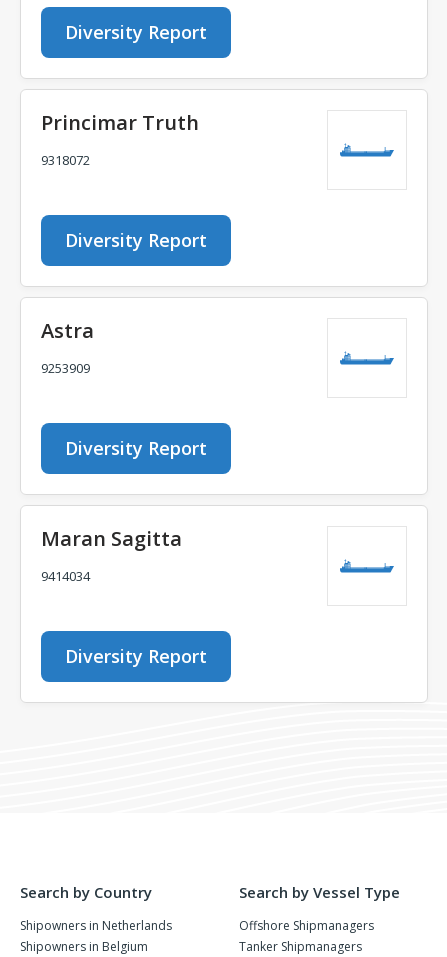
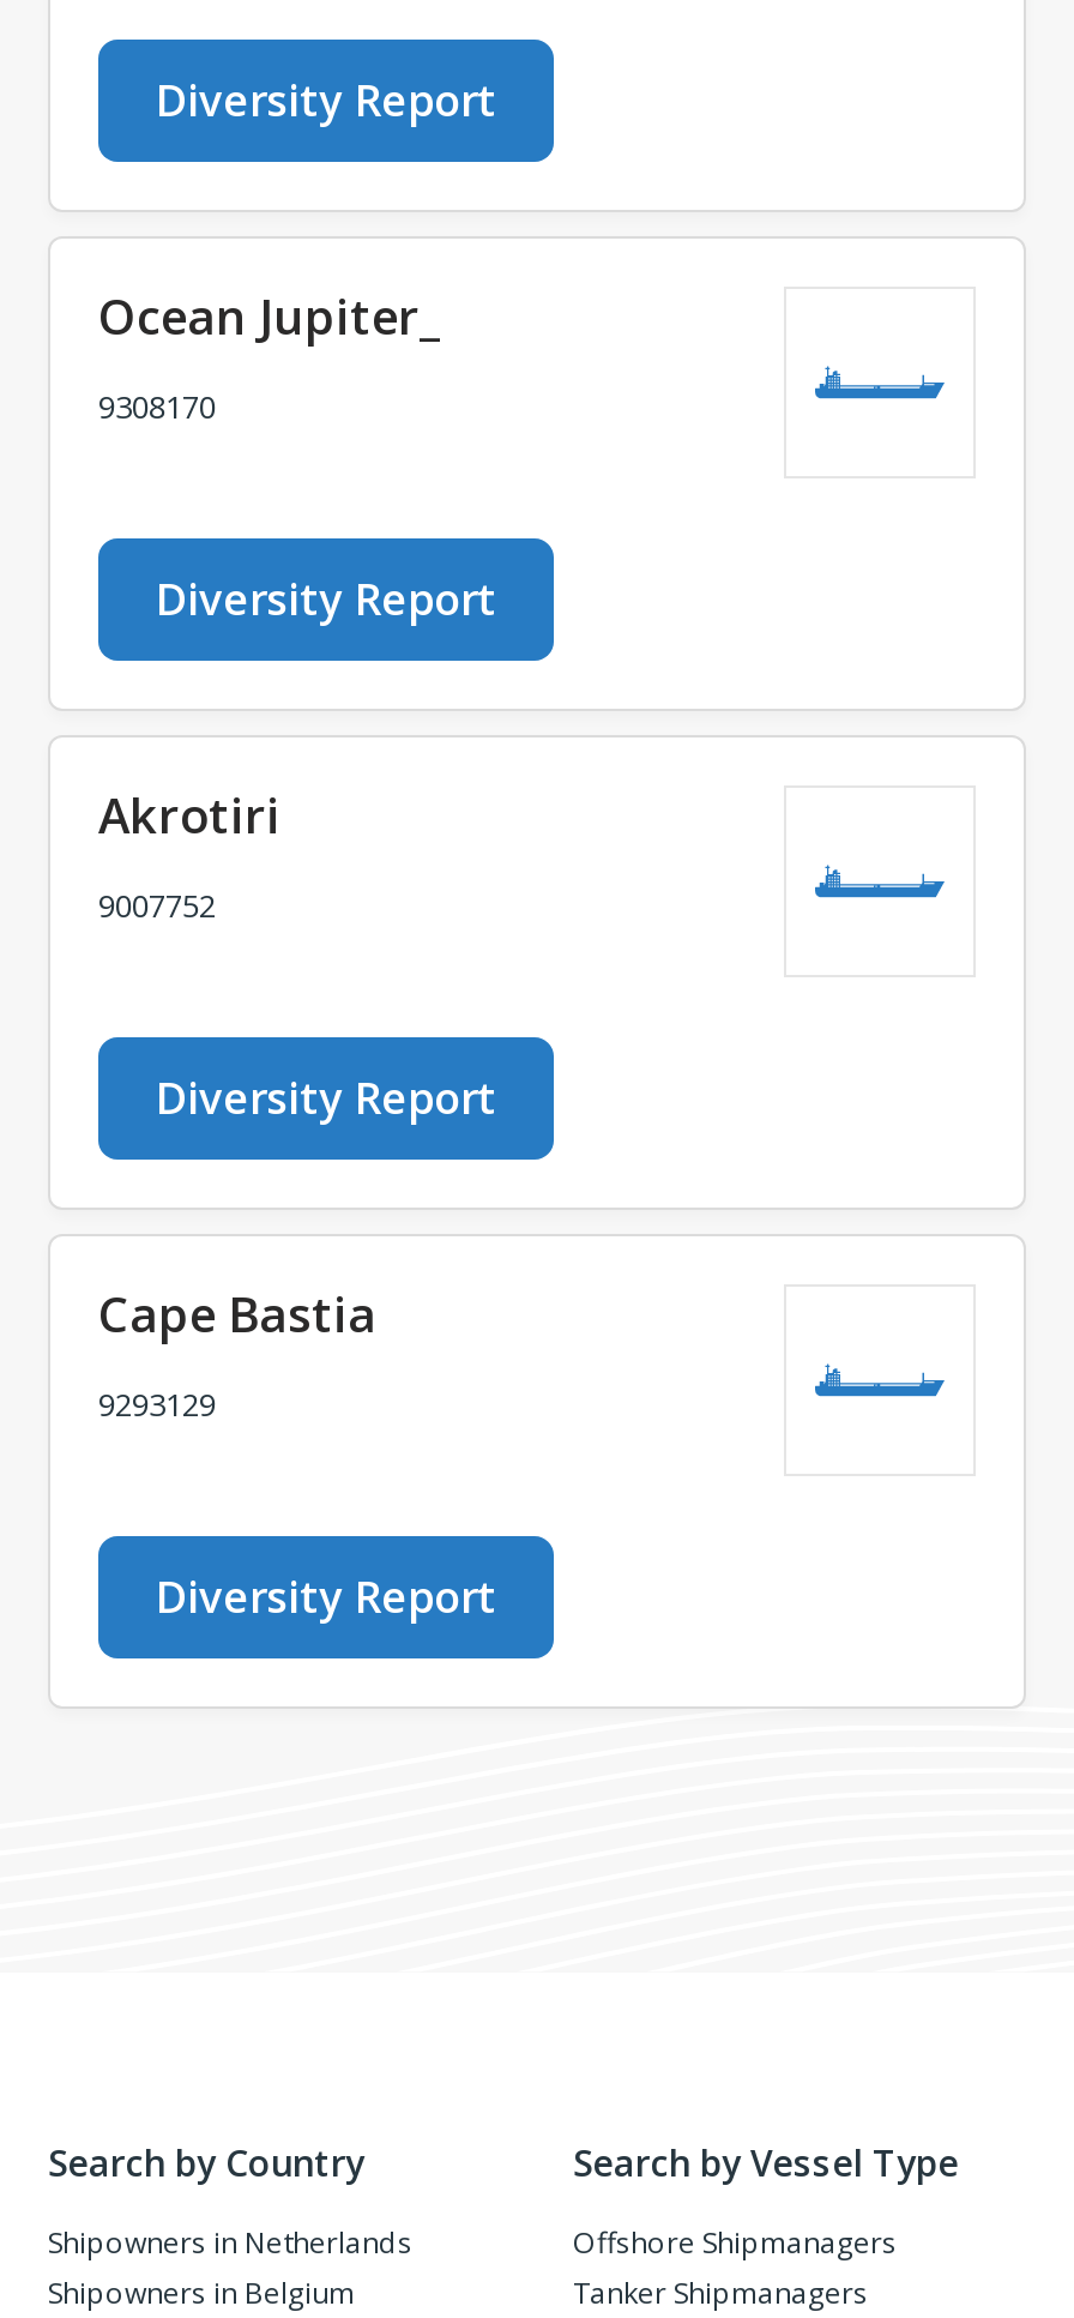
[41,109,199,136] Princimar Truth -> [98,284,441,349] Ocean Jupiter_
[41,151,90,169] 9318072 -> [98,385,216,428] 9308170
[41,317,94,344] Astra -> [98,783,280,848] Akrotiri
[41,359,90,377] 9253909 -> [98,884,216,927] 9007752
[41,525,182,552] Maran Sagitta -> [98,1282,376,1347] Cape Bastia
[41,567,90,585] 9414034 -> [98,1383,216,1426] 9293129

